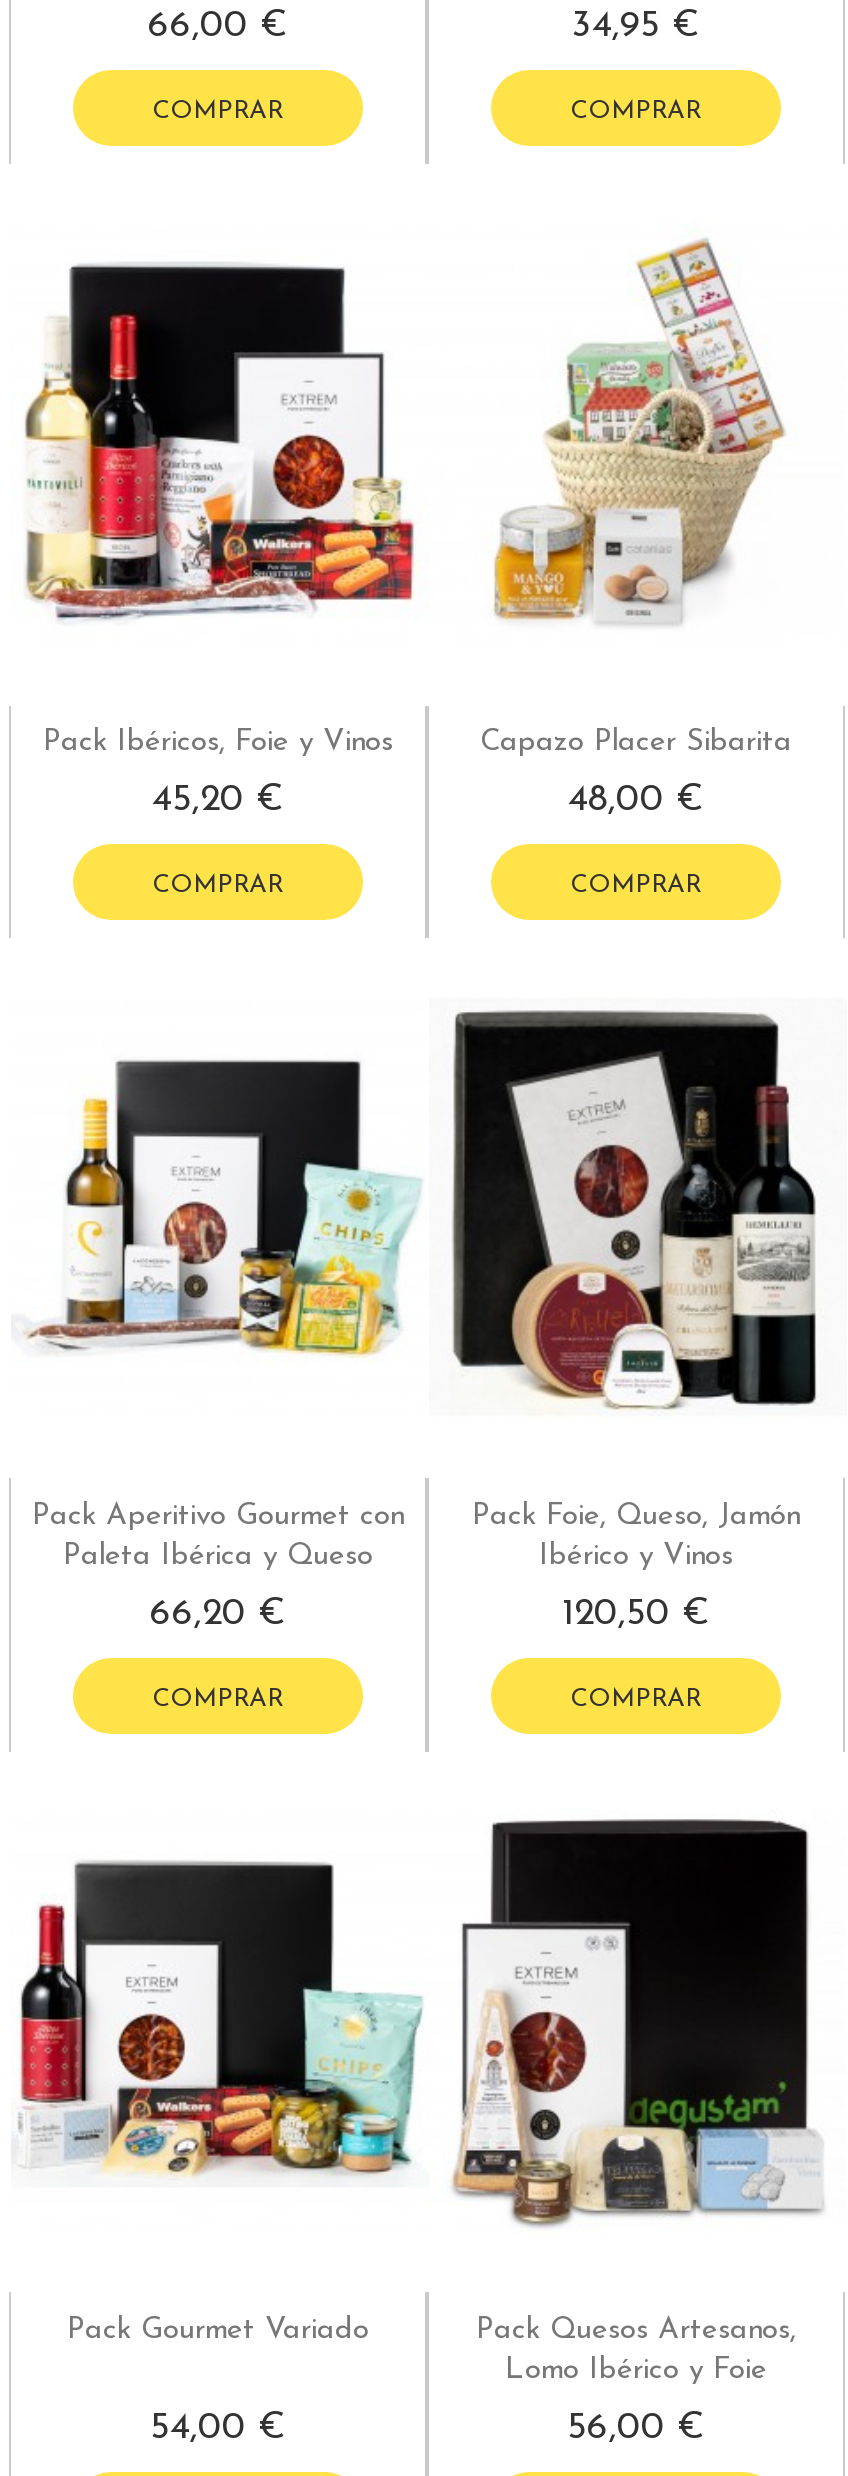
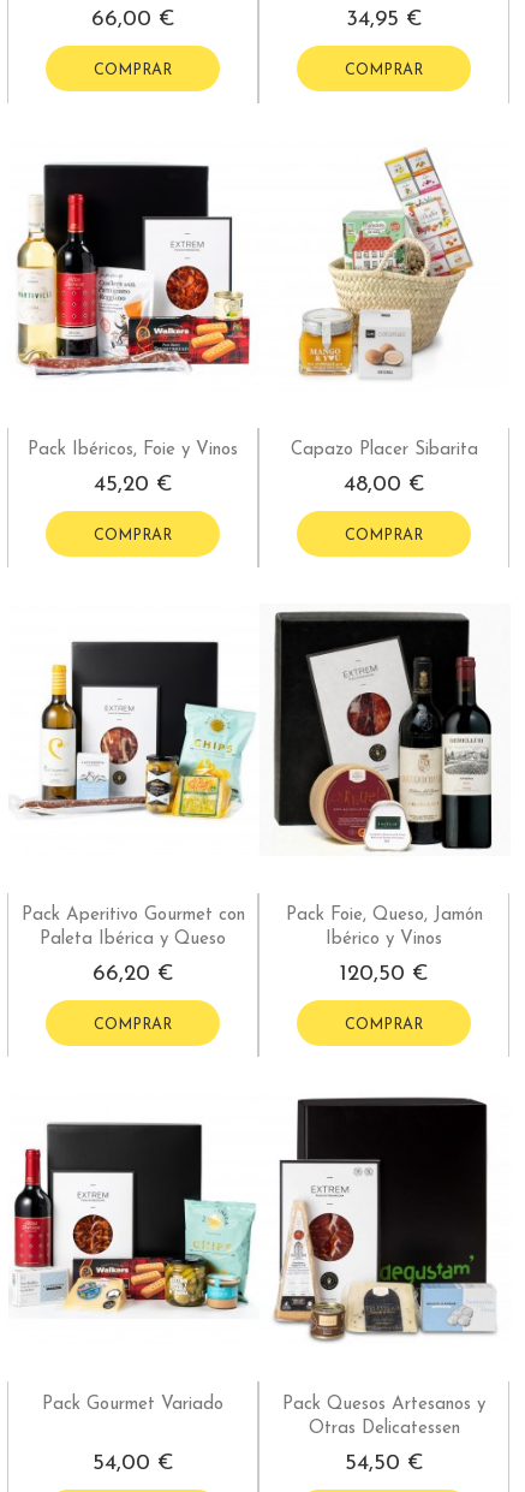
[476,2315,796,2385] Pack Quesos Artesanos, | Lomo Ibérico y Foie -> [282,1395,485,1438] Pack Quesos Artesanos y | Otras Delicatessen
[567,2409,705,2447] 56,00 € -> [344,1452,423,1475] 54,50 €

